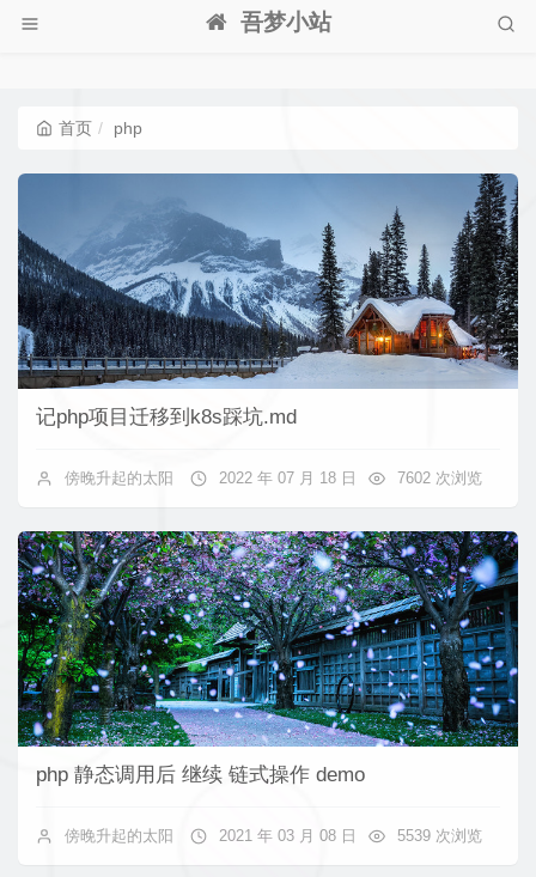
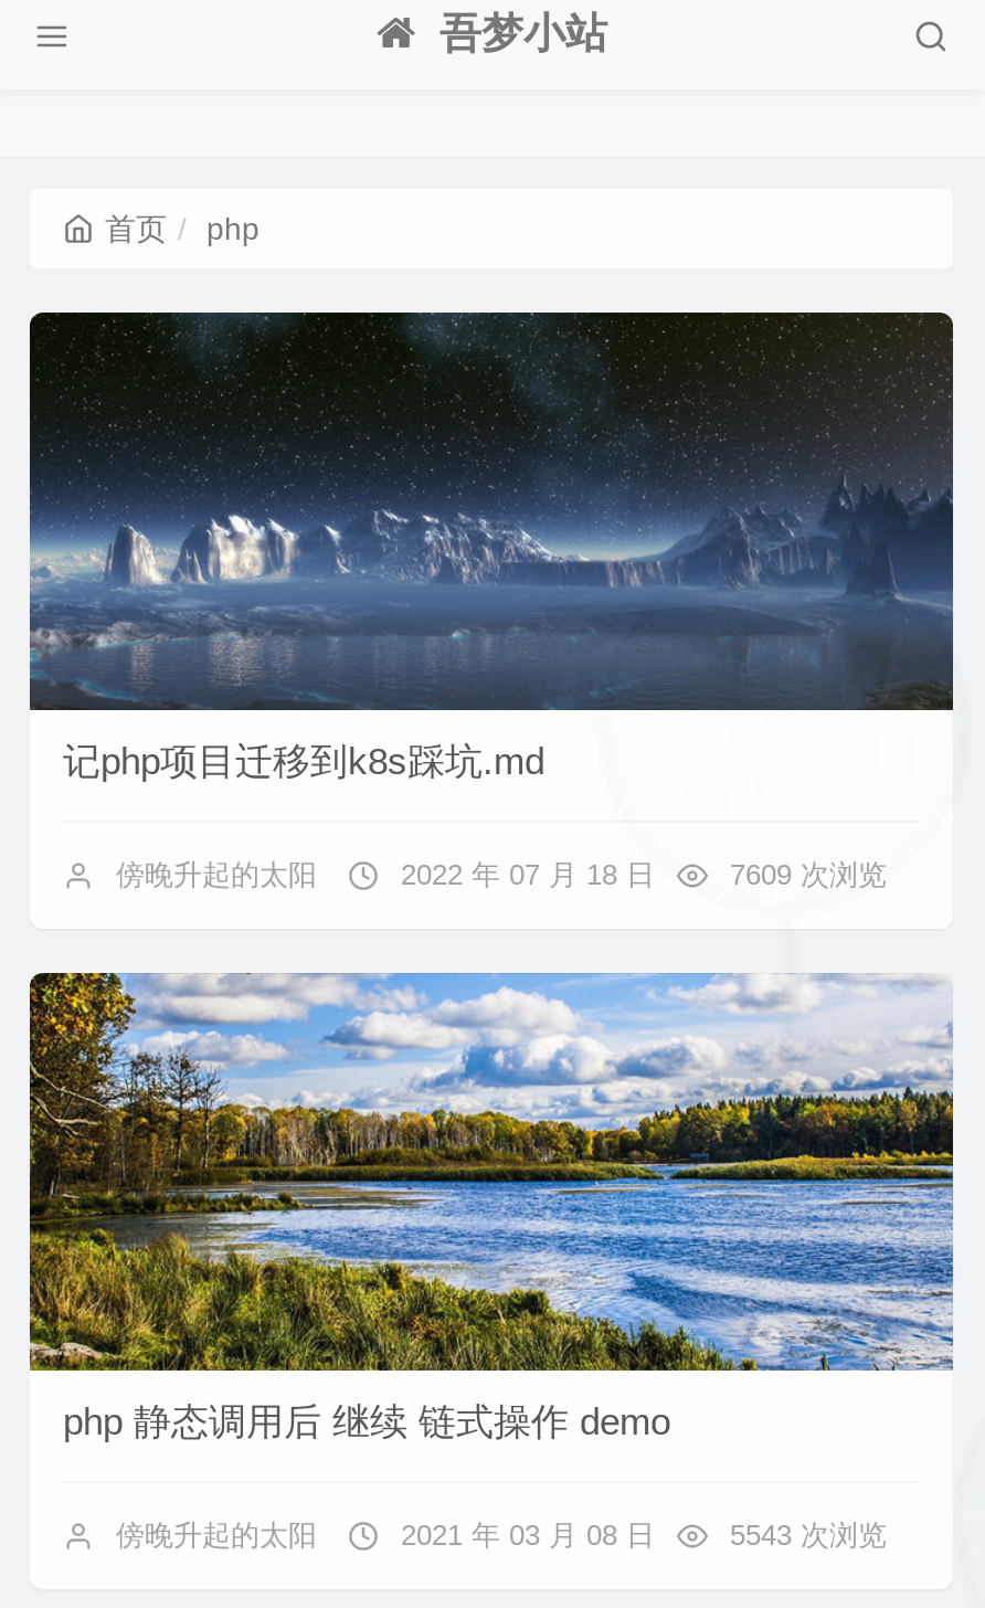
[17,172,519,390] [image] -> [28,310,955,712] [image]
[397,469,482,487] 7602 次浏览 -> [730,858,887,891] 7609 次浏览
[17,530,519,748] [image] -> [28,971,955,1373] [image]
[397,827,482,845] 5539 次浏览 -> [730,1519,887,1552] 5543 次浏览

